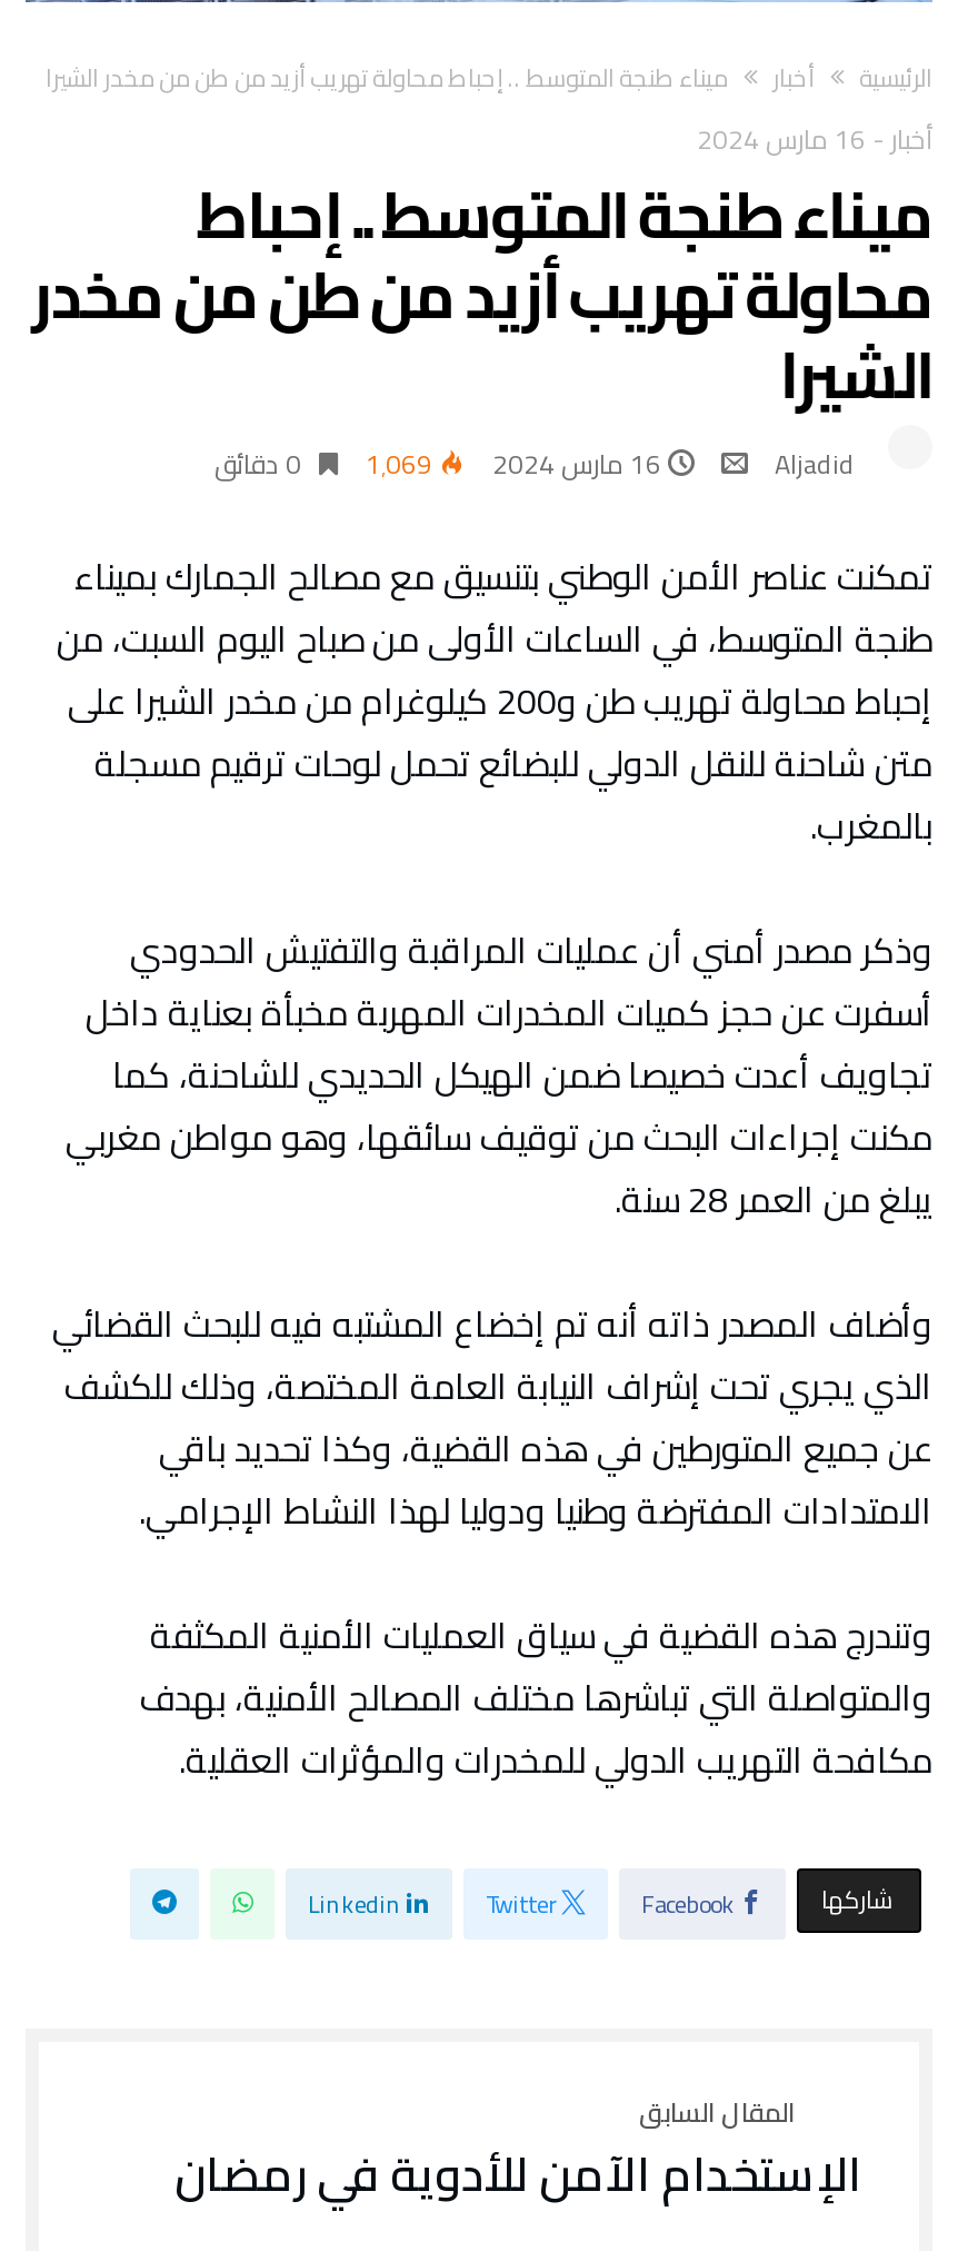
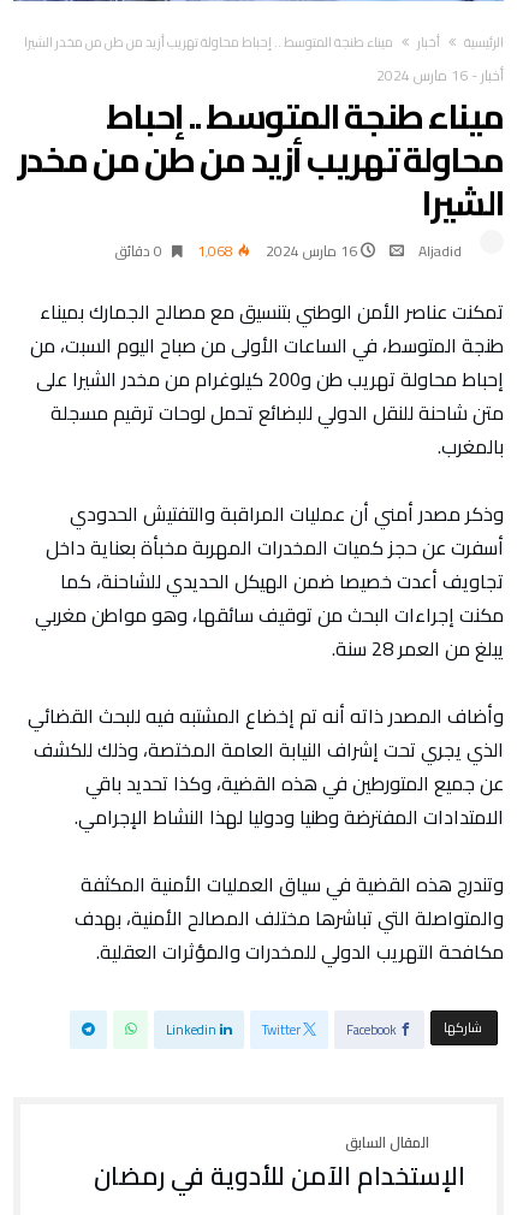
[366,438,432,489] 1٬069 -> [197,237,233,265] 1٬068

